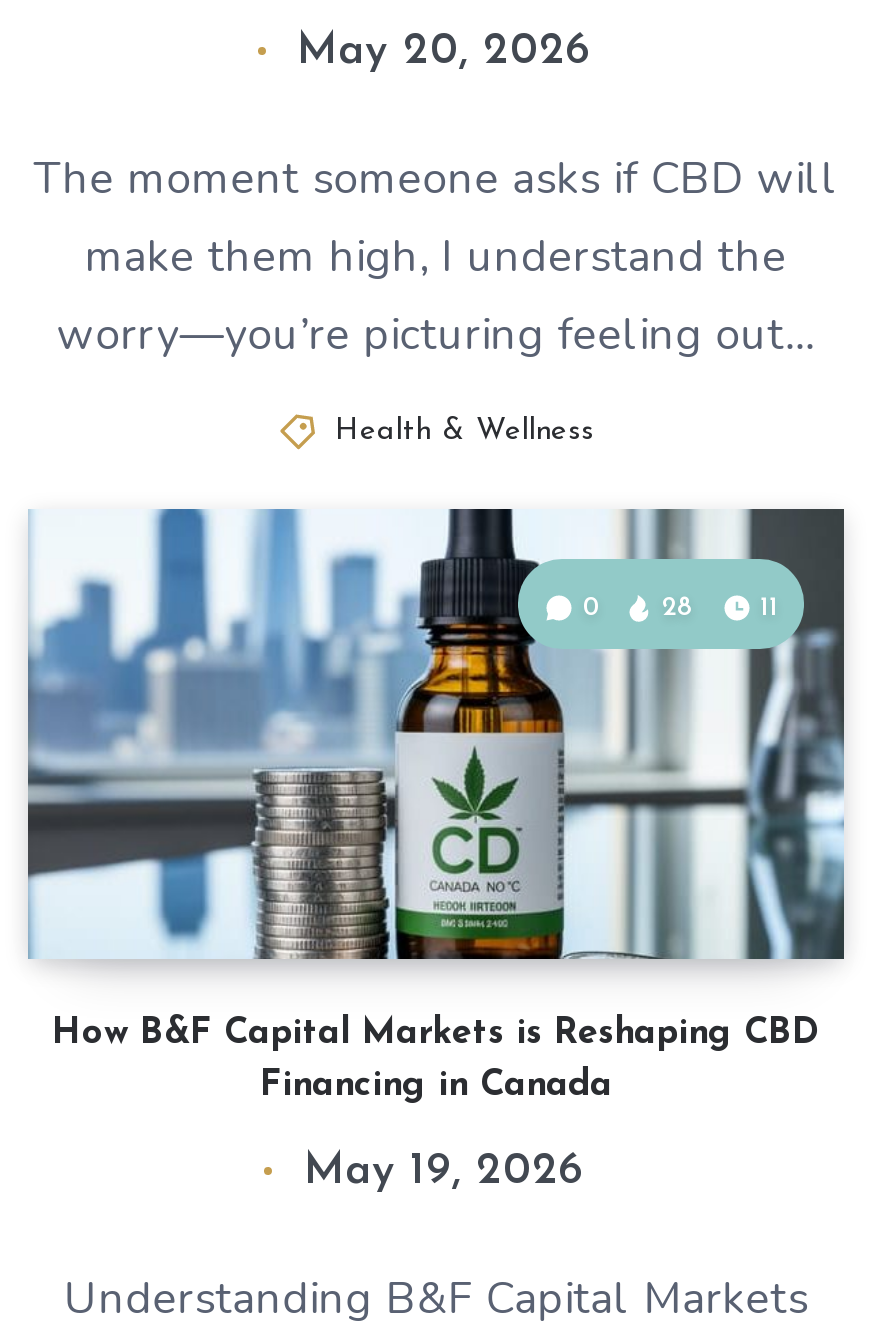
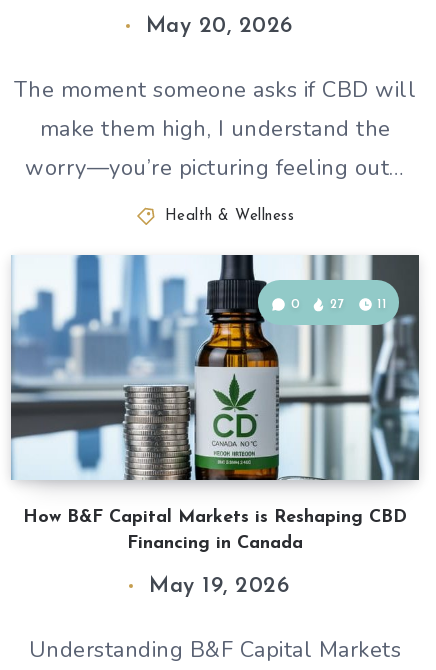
[583,596,694,622] 0 28 -> [290,298,344,311] 0 27

